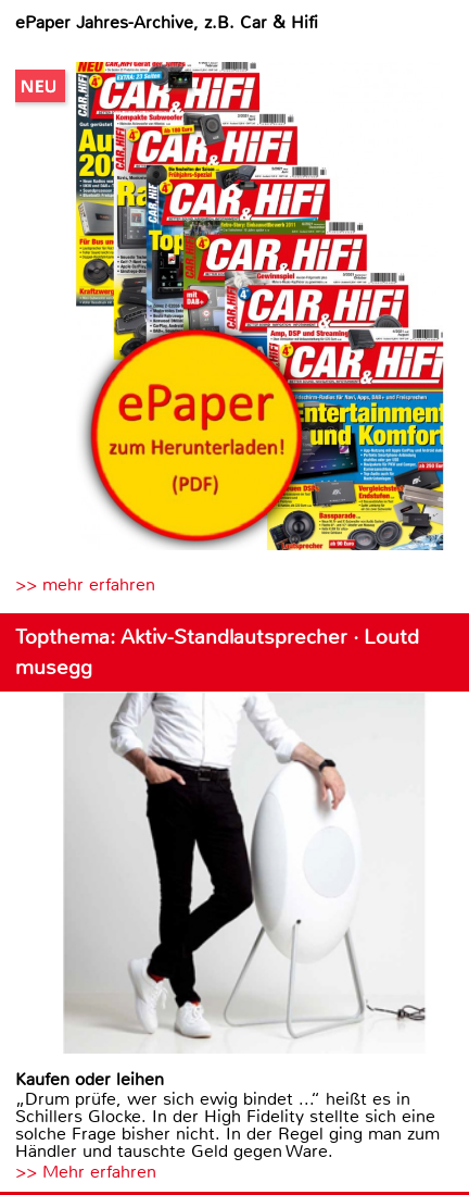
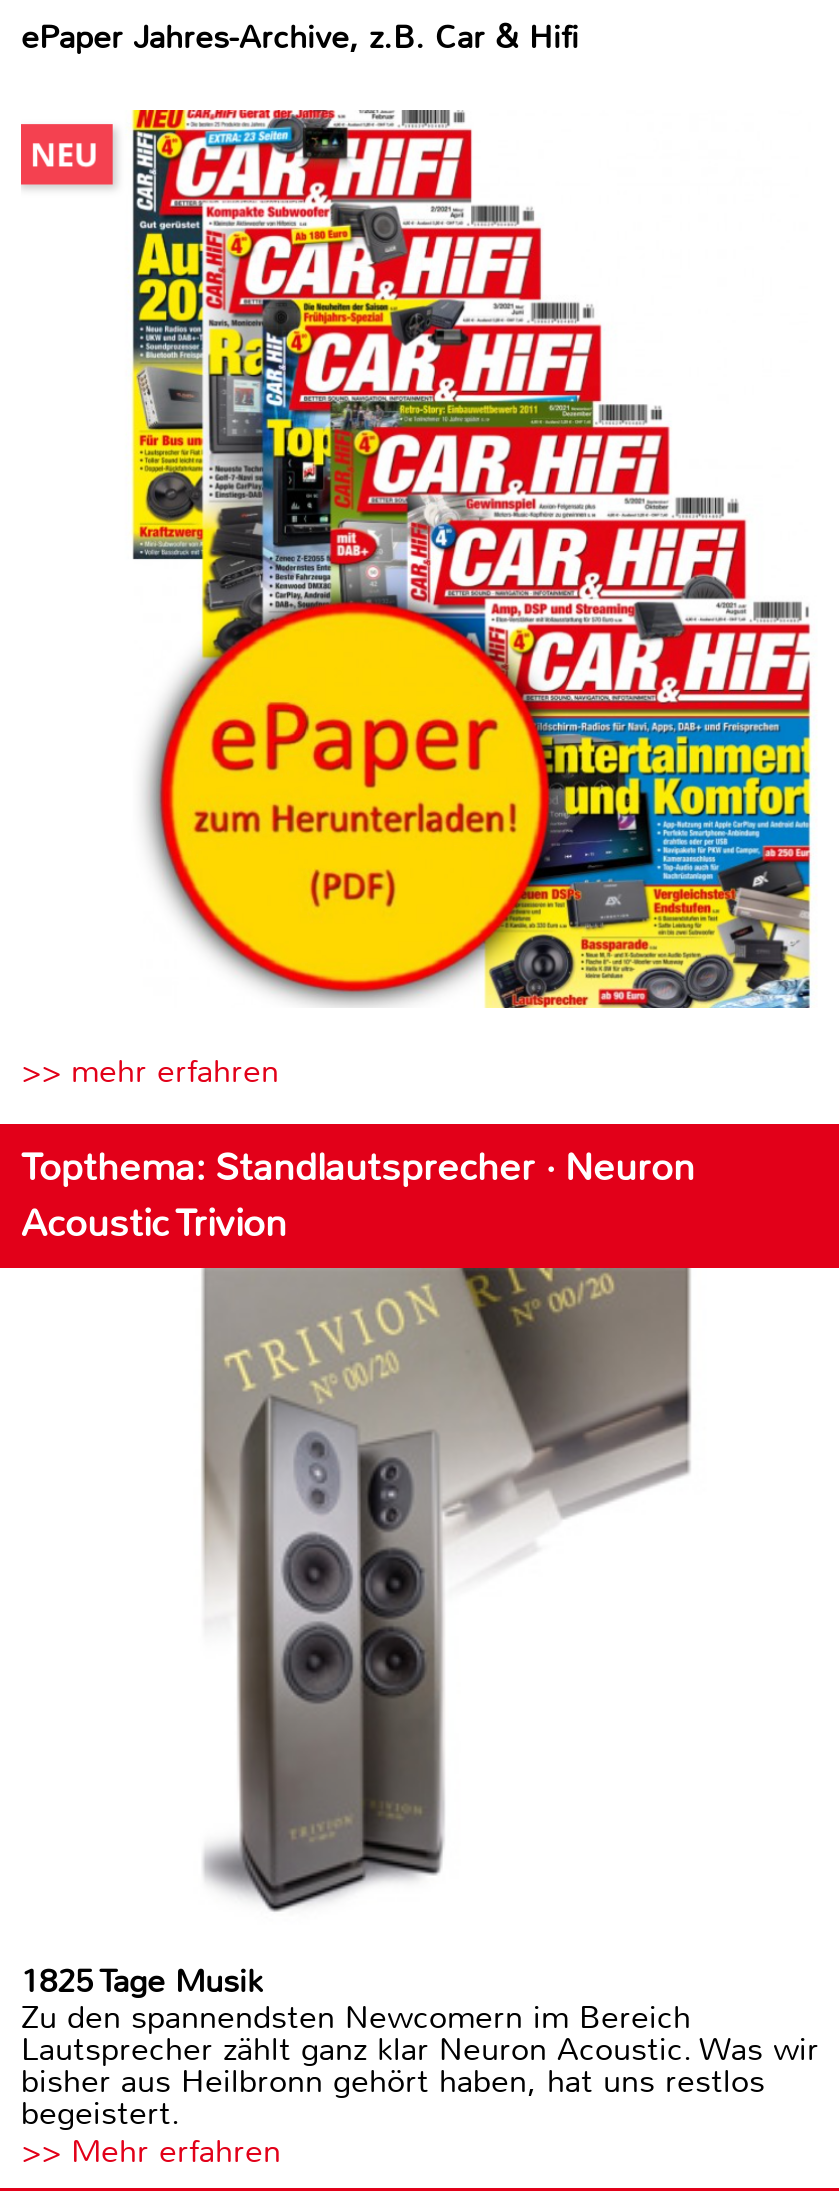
[15,623,419,681] Topthema: Aktiv-Standlautsprecher · Loutd | musegg -> [21,1143,695,1249] Topthema: Standlautsprecher · Neuron | Acoustic Trivion
[15,690,440,1163] [image] | Kaufen oder leihen | „Drum prüfe, wer sich ewig bindet ...“ heißt es in | Schillers Glocke. In der High Fidelity stellte sich eine | solche Frage bisher nicht. In der Regel ging man zum | Händler und tauschte Geld gegen Ware. -> [21,1266,819,2134] [image] | 1825 Tage Musik | Zu den spannendsten Newcomern im Bereich | Lautsprecher zählt ganz klar Neuron Acoustic. Was wir | bisher aus Heilbronn gehört haben, hat uns restlos | begeistert.

